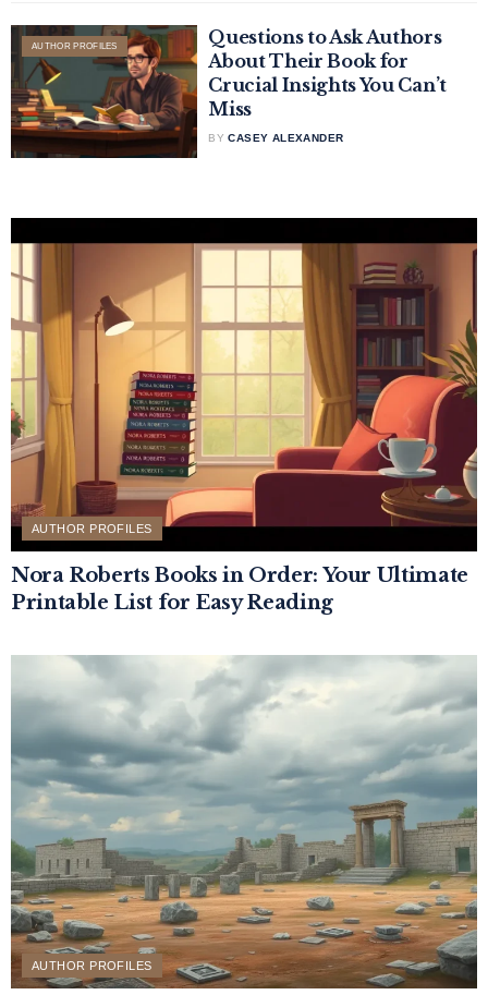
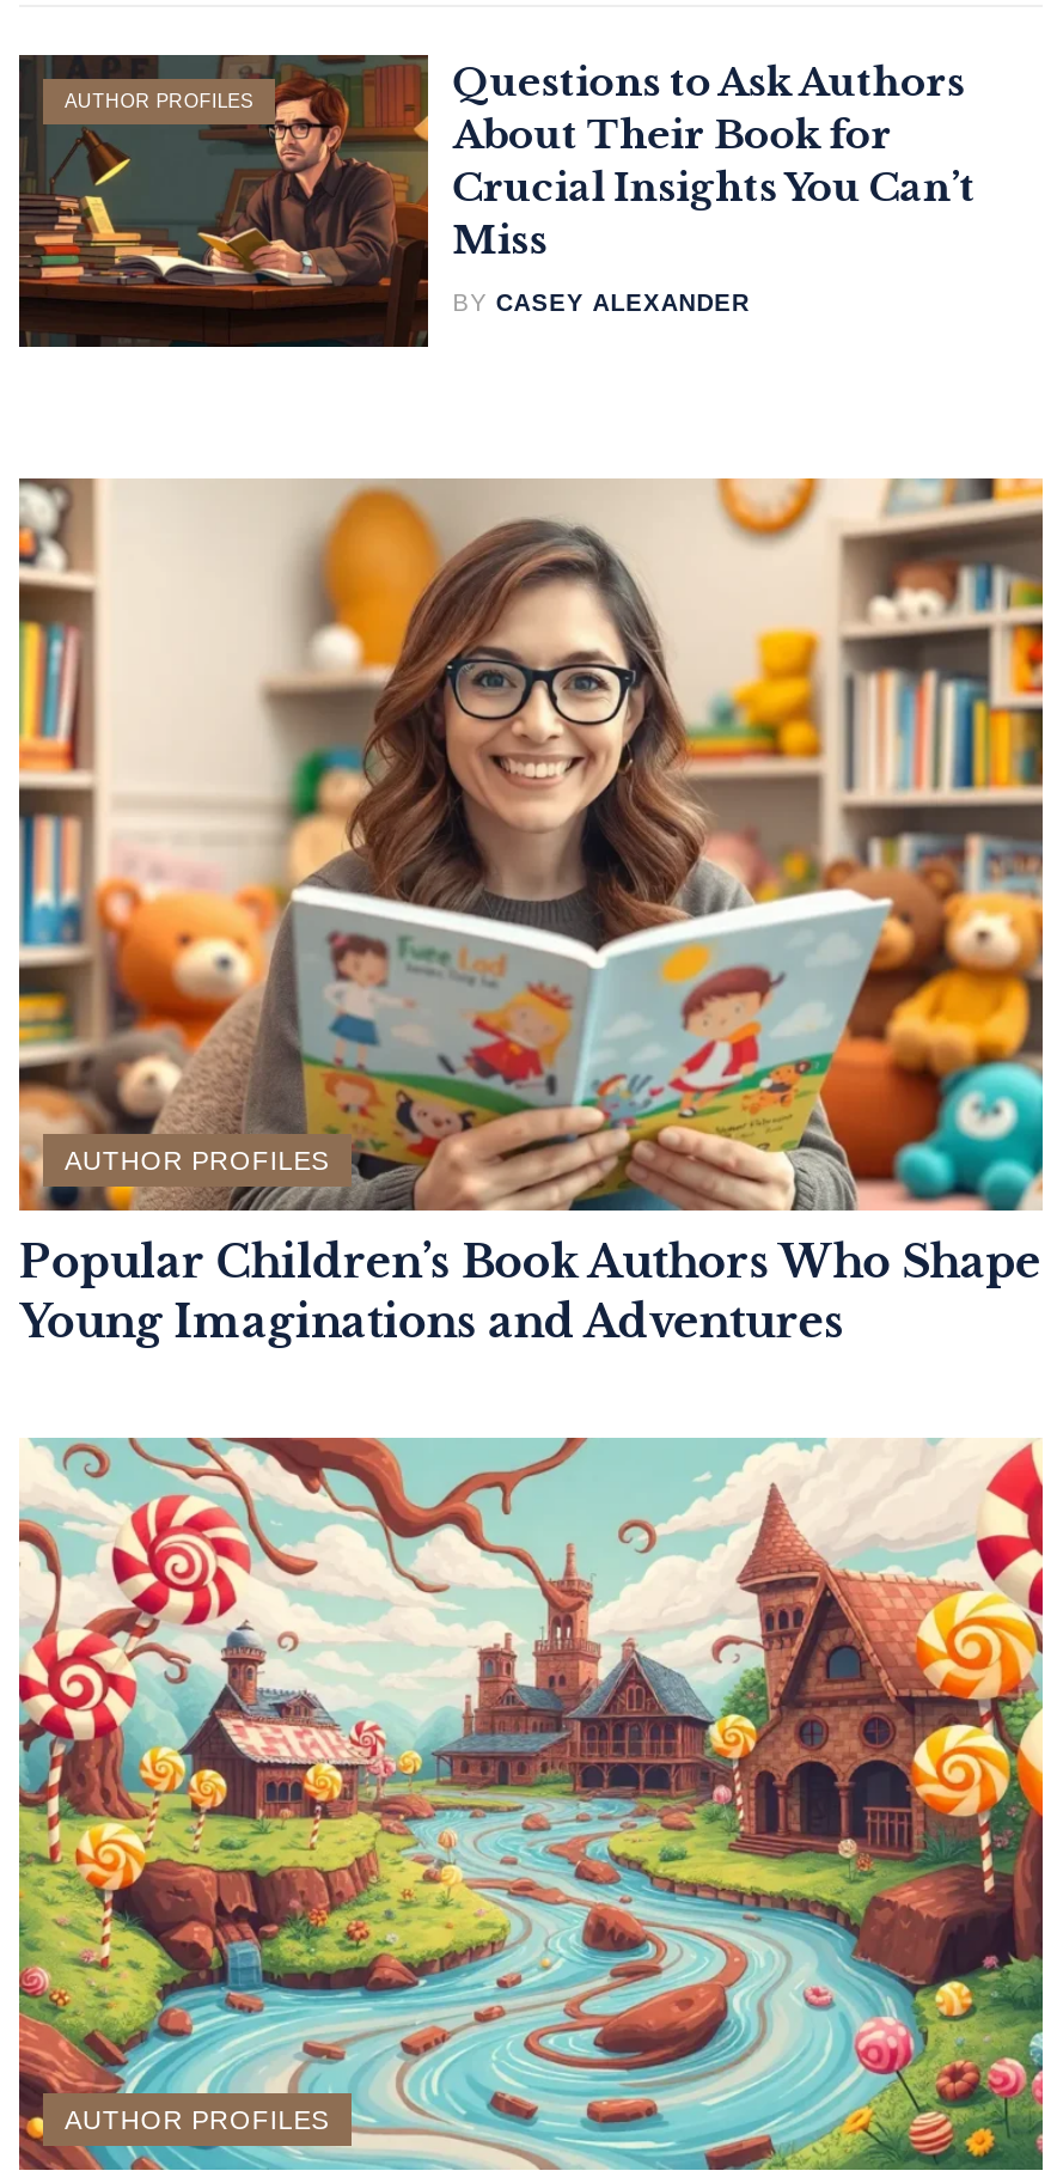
[10,217,478,615] [image] | Nora Roberts Books in Order: Your Ultimate | Printable List for Easy Reading -> [17,476,1045,1350] [image] | Popular Children’s Book Authors Who Shape | Young Imaginations and Adventures
[10,655,478,990] [image] -> [17,1435,1045,2172] [image]

